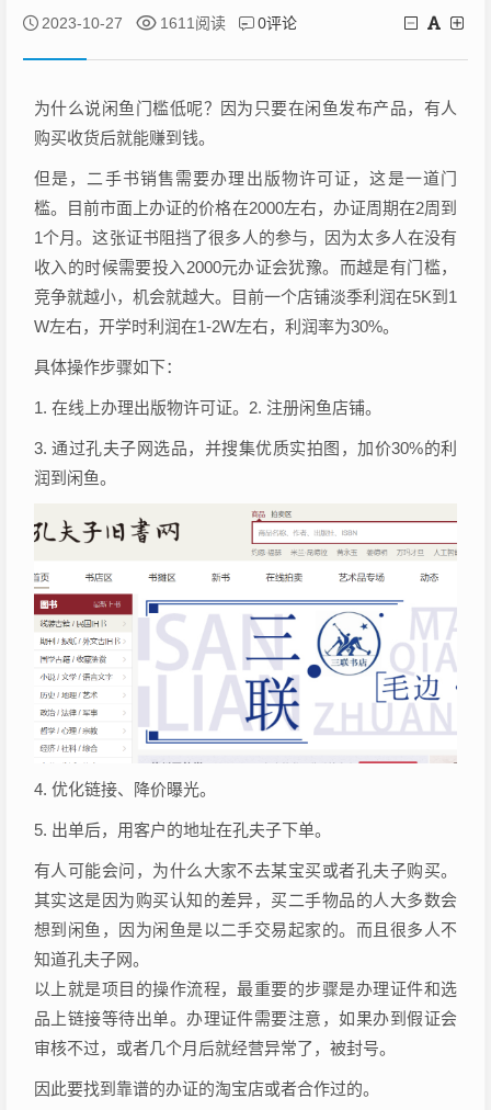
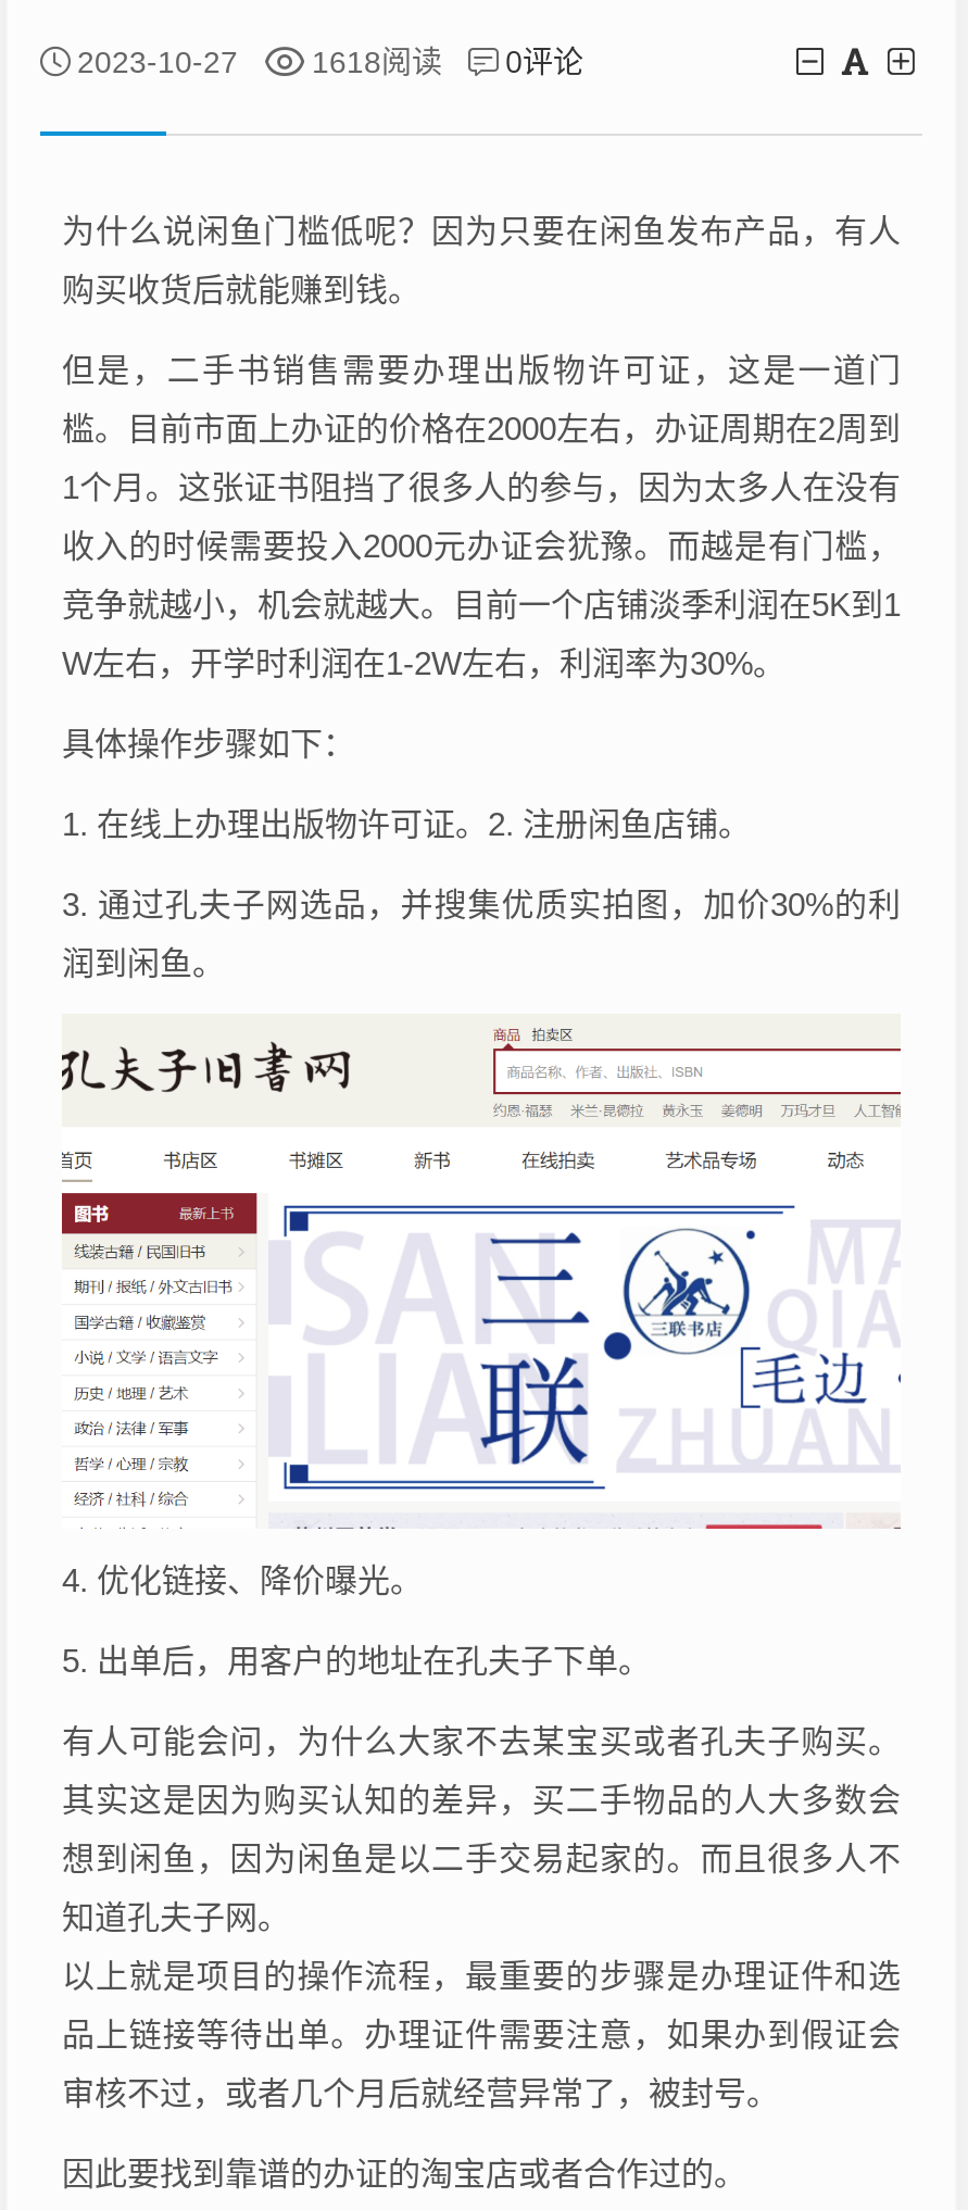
[160,12,297,33] 1611阅读 0评论 -> [312,40,583,81] 1618阅读 0评论

